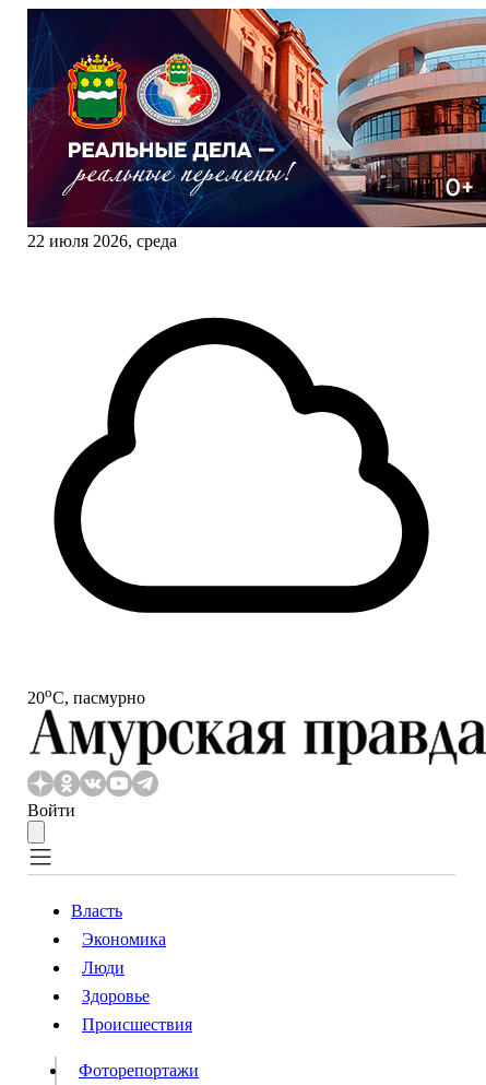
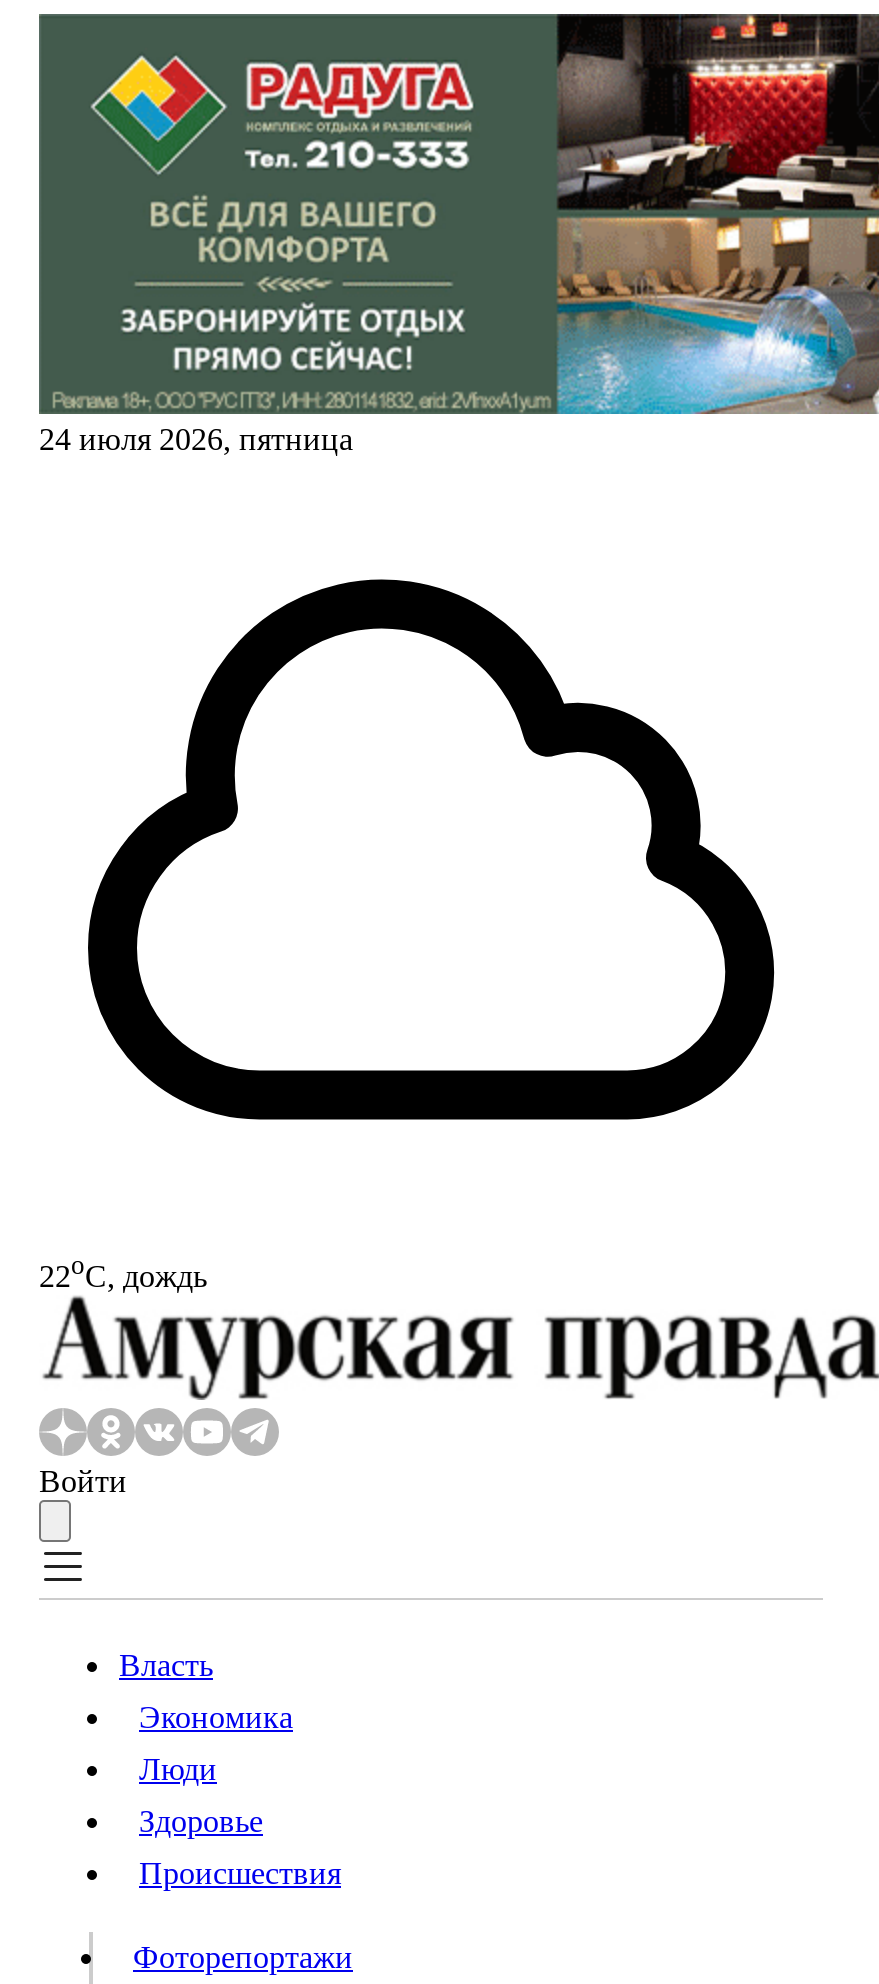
[27,8,483,250] [image] | 22 июля 2026, среда -> [39,12,873,456] [image] | 24 июля 2026, пятница
[27,684,145,707] 20oС, пасмурно -> [39,1250,207,1293] 22oС, дождь

